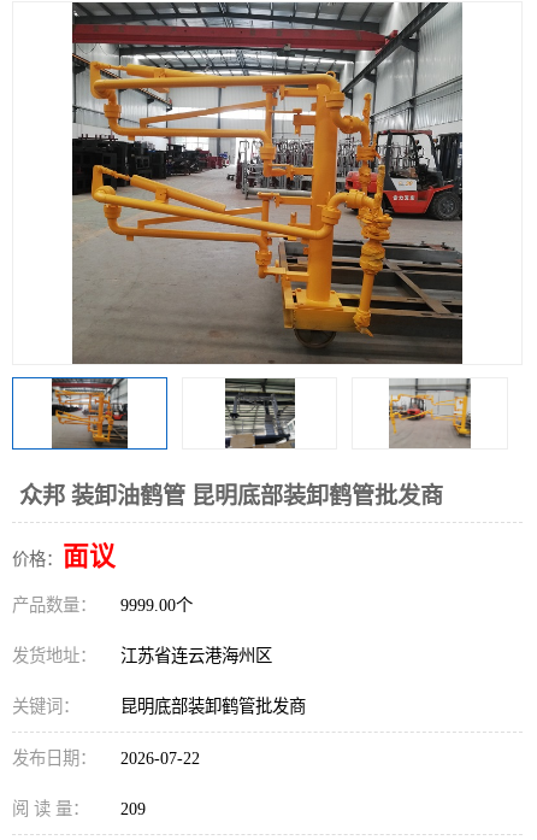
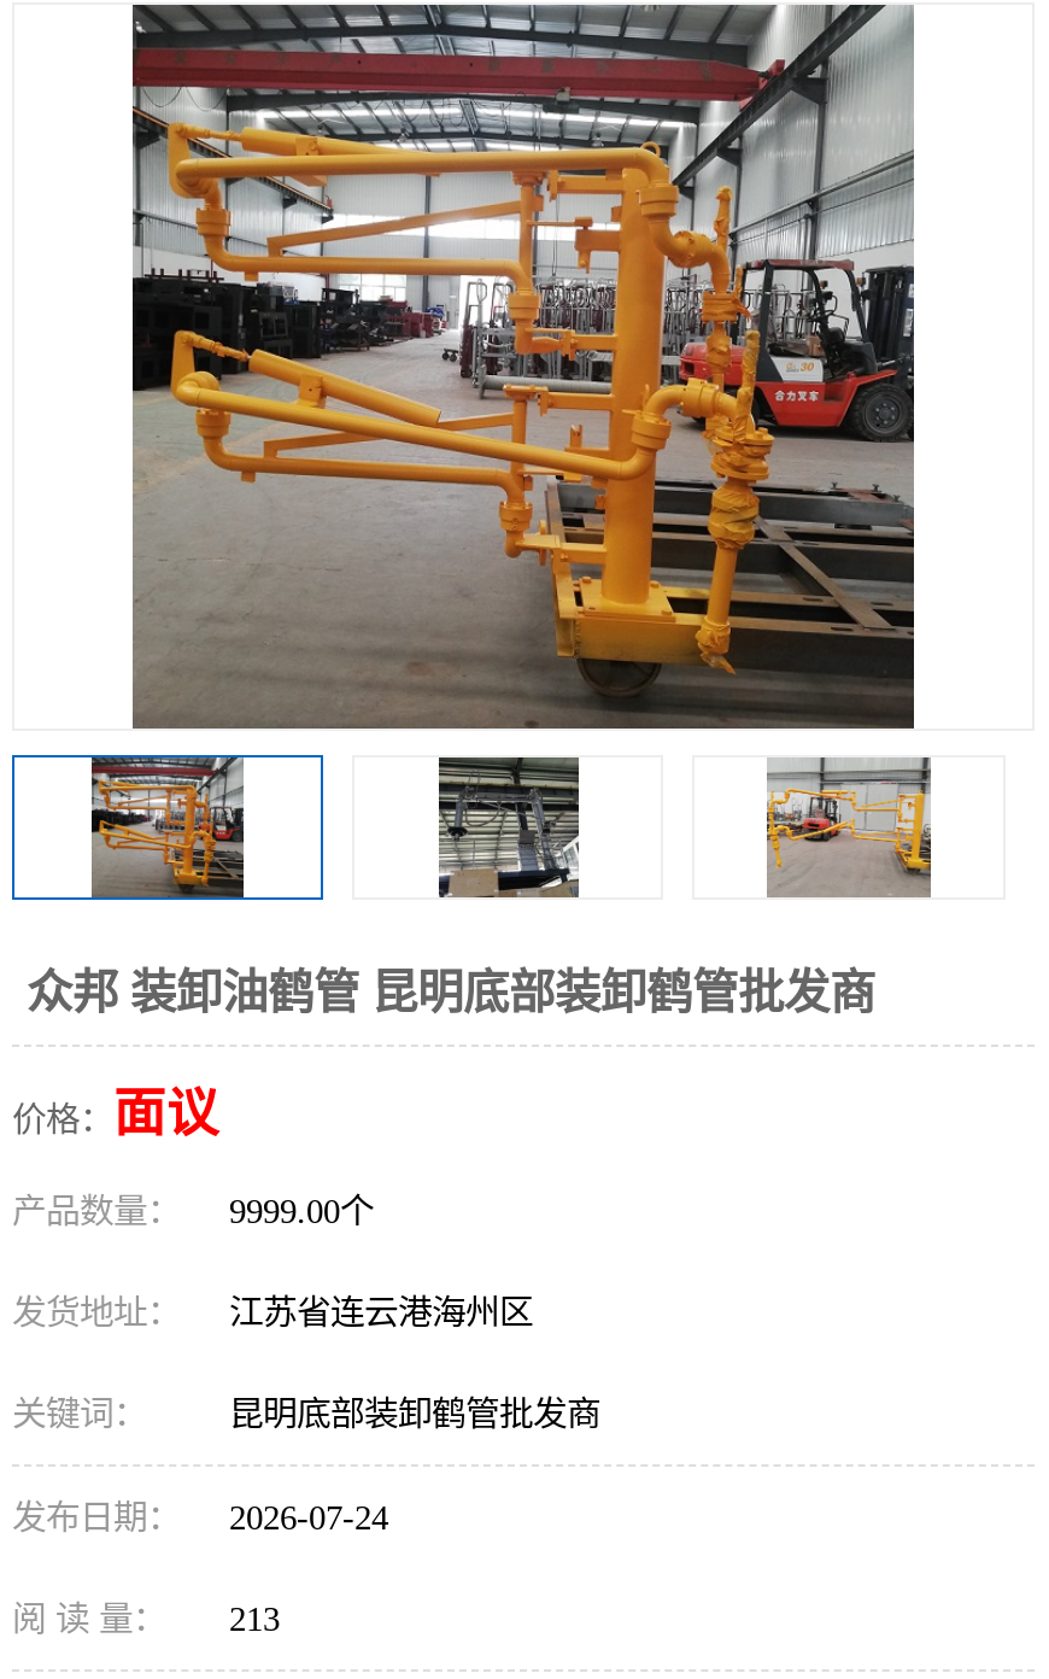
[12,748,200,768] 发布日期： 2026-07-22 -> [12,1498,388,1537] 发布日期： 2026-07-24
[12,799,146,818] 阅 读 量： 209 -> [12,1599,280,1638] 阅 读 量： 213

